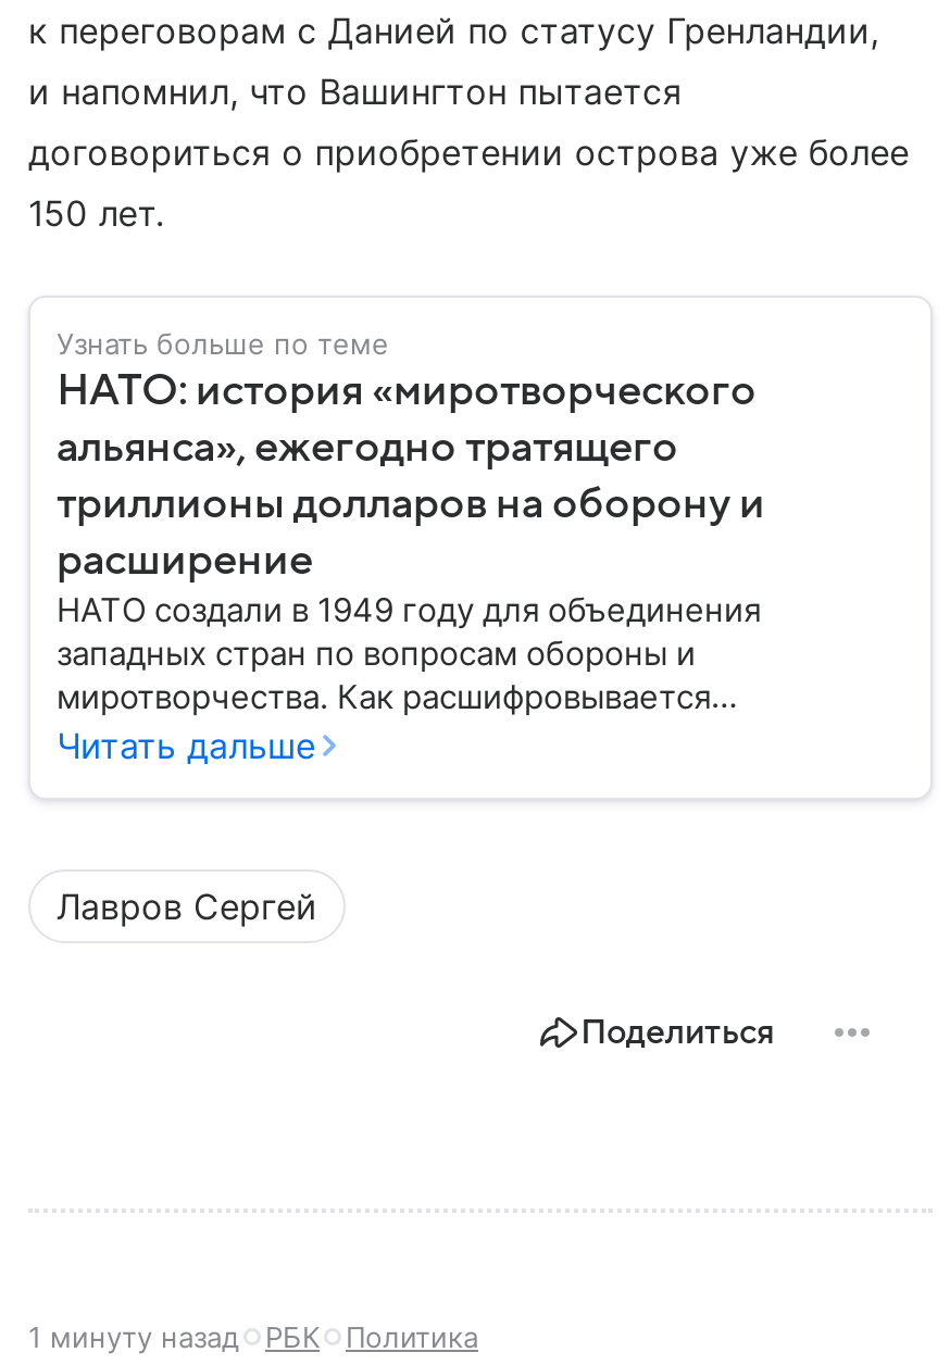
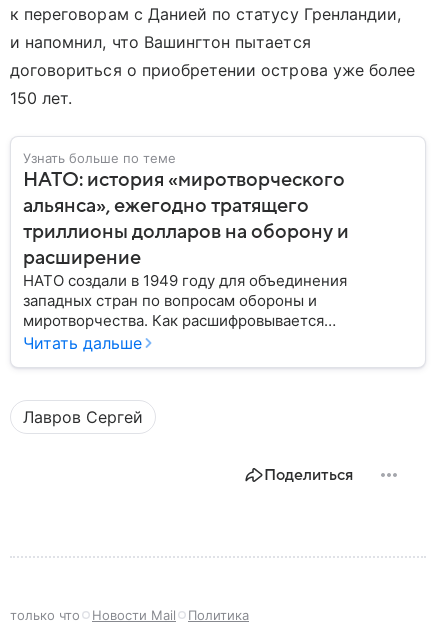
[28,1319,320,1353] 1 минуту назад | РБК -> [10,607,176,623] только что | Новости Mail

